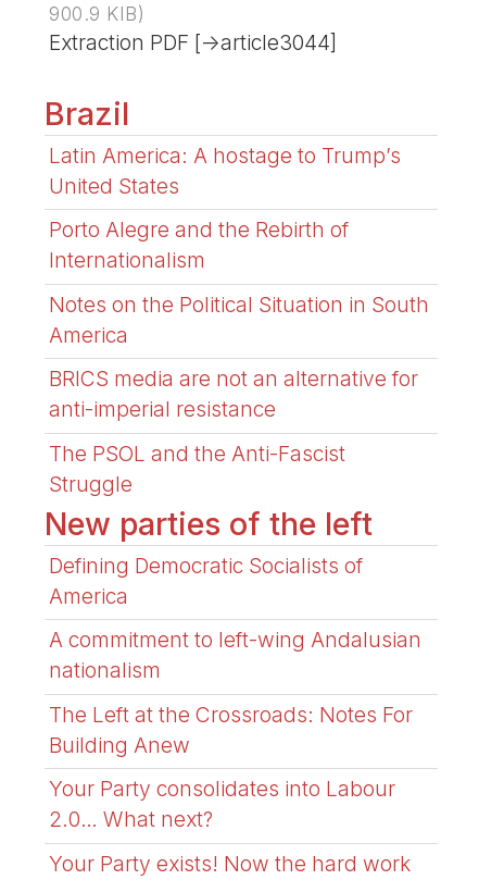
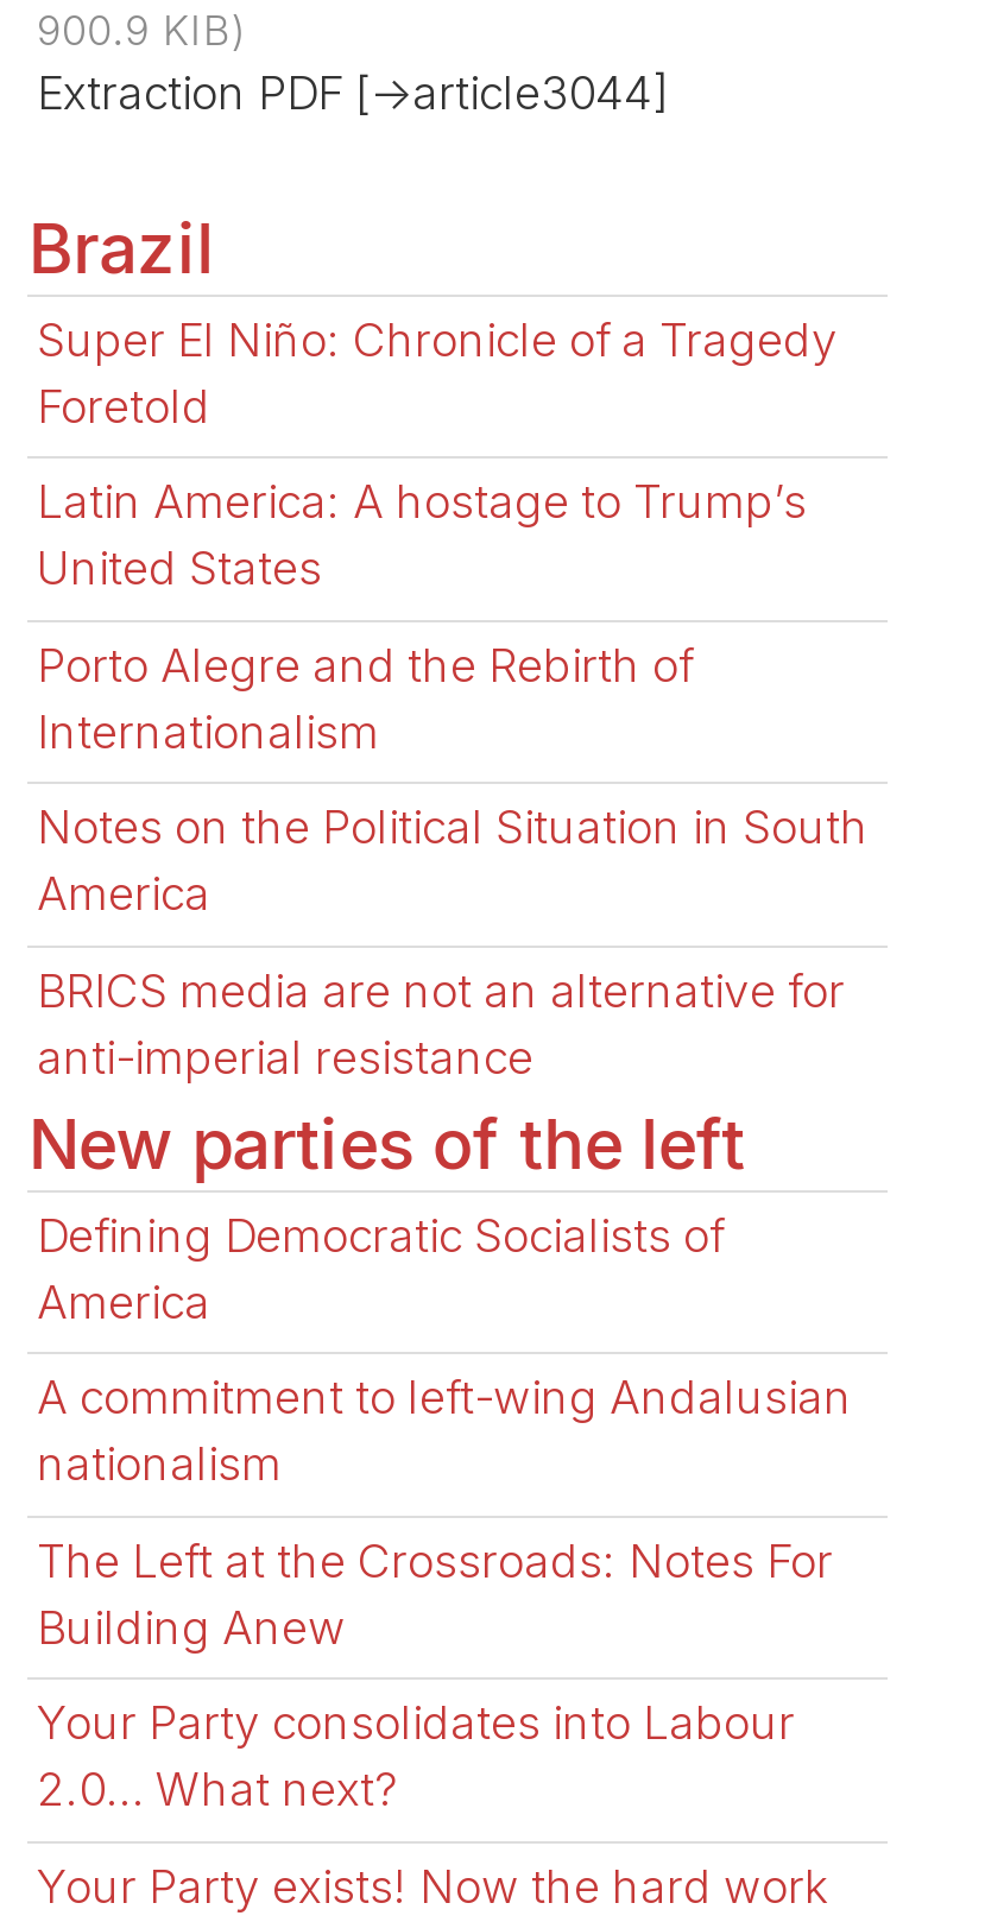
none -> [37,310,838,434] Super El Niño: Chronicle of a Tragedy | Foretold
moved [49,142,429,422] -> [37,473,869,1085]: Latin America: A hostage to Trump’s | United States | Porto Alegre and the Rebirth of | Internationalism | Notes on the Political Situation in South | America | BRICS media are not an alternative for | anti-imperial resistance
[49,440,345,497] The PSOL and the Anti-Fascist | Struggle -> none

